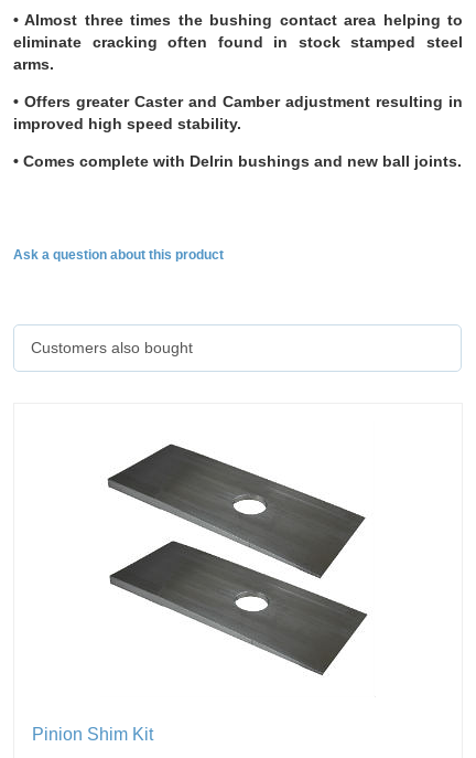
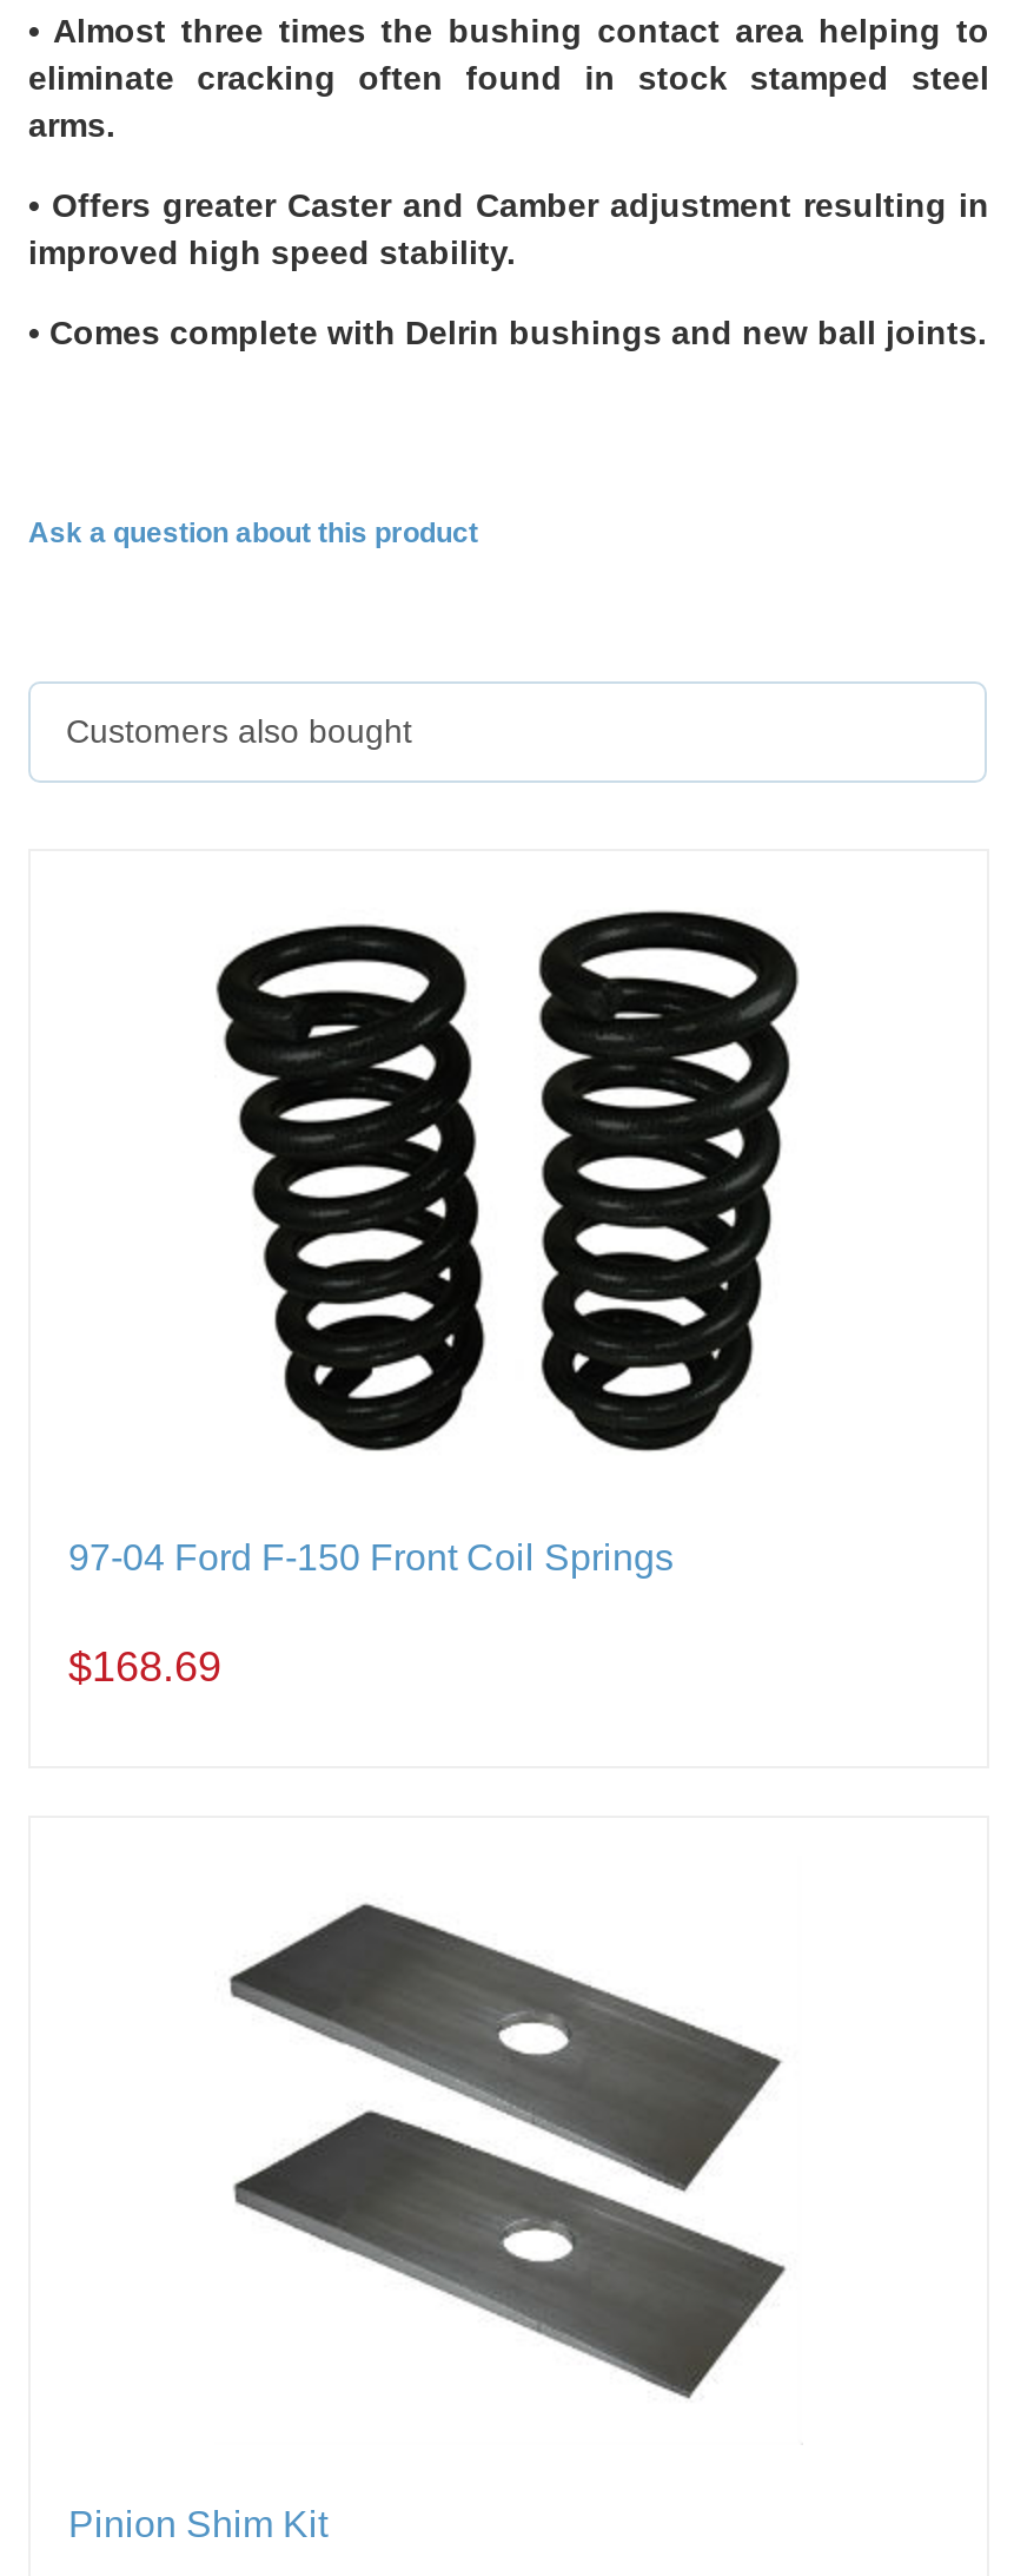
none -> [68,908,801,1690] [image] | 97-04 Ford F-150 Front Coil Springs | $168.69
none -> [214,922,488,1452] [image]

